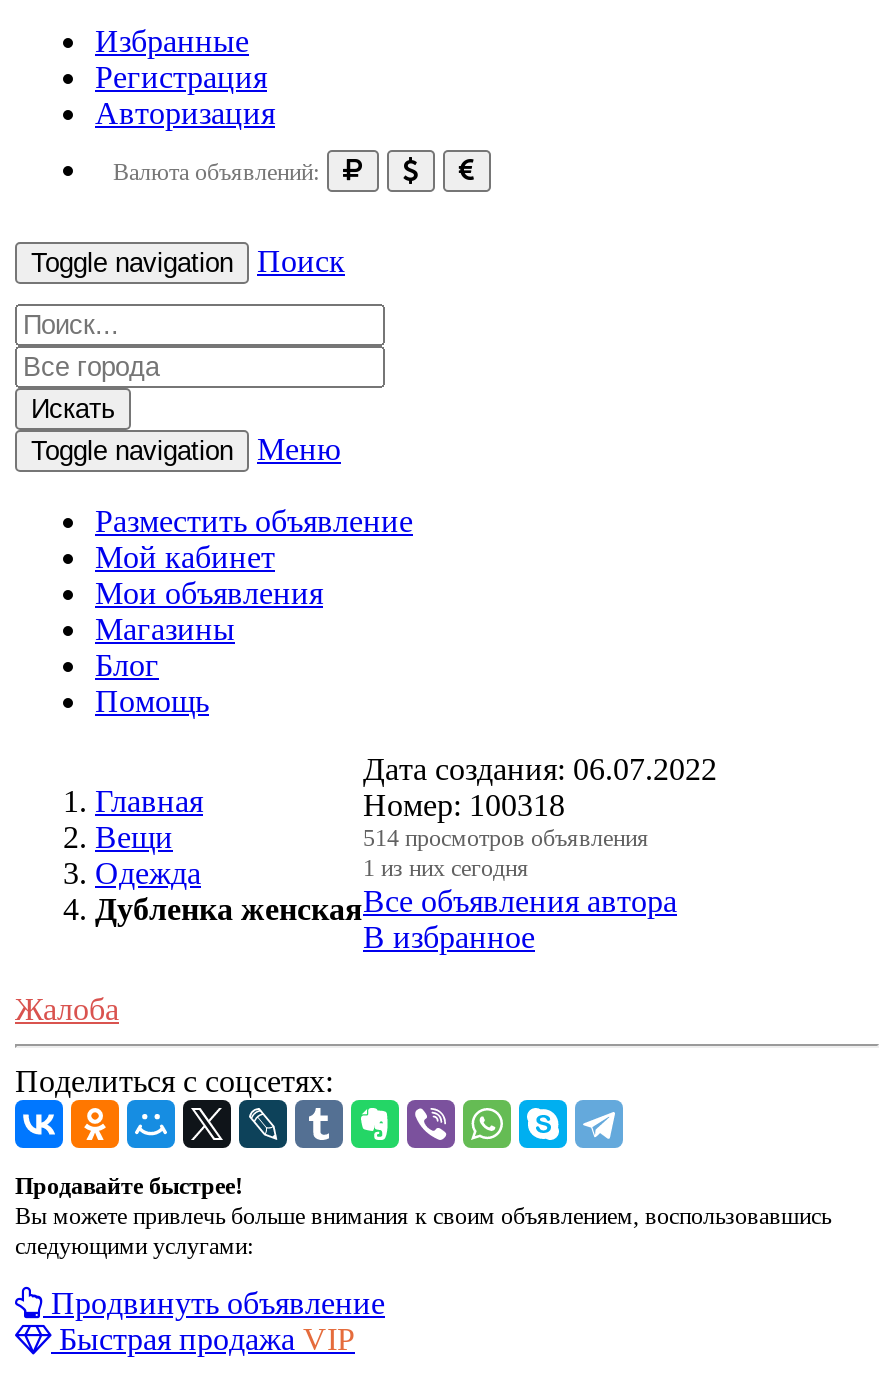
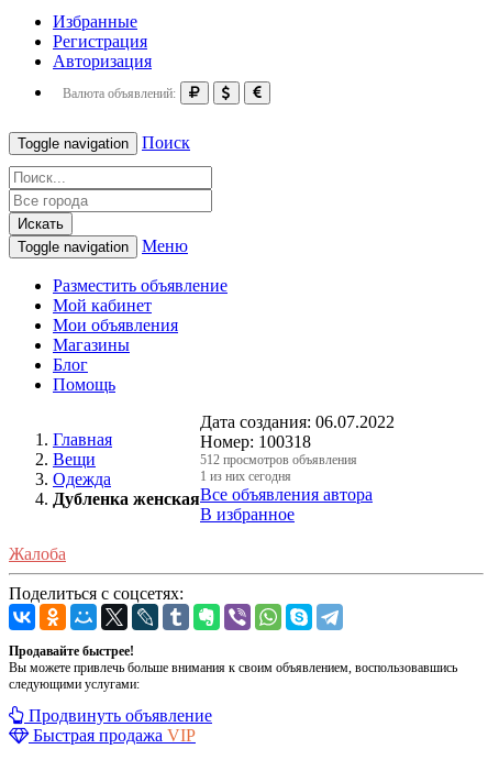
[363,824,649,852] 514 просмотров объявления -> [200,452,357,467] 512 просмотров объявления

